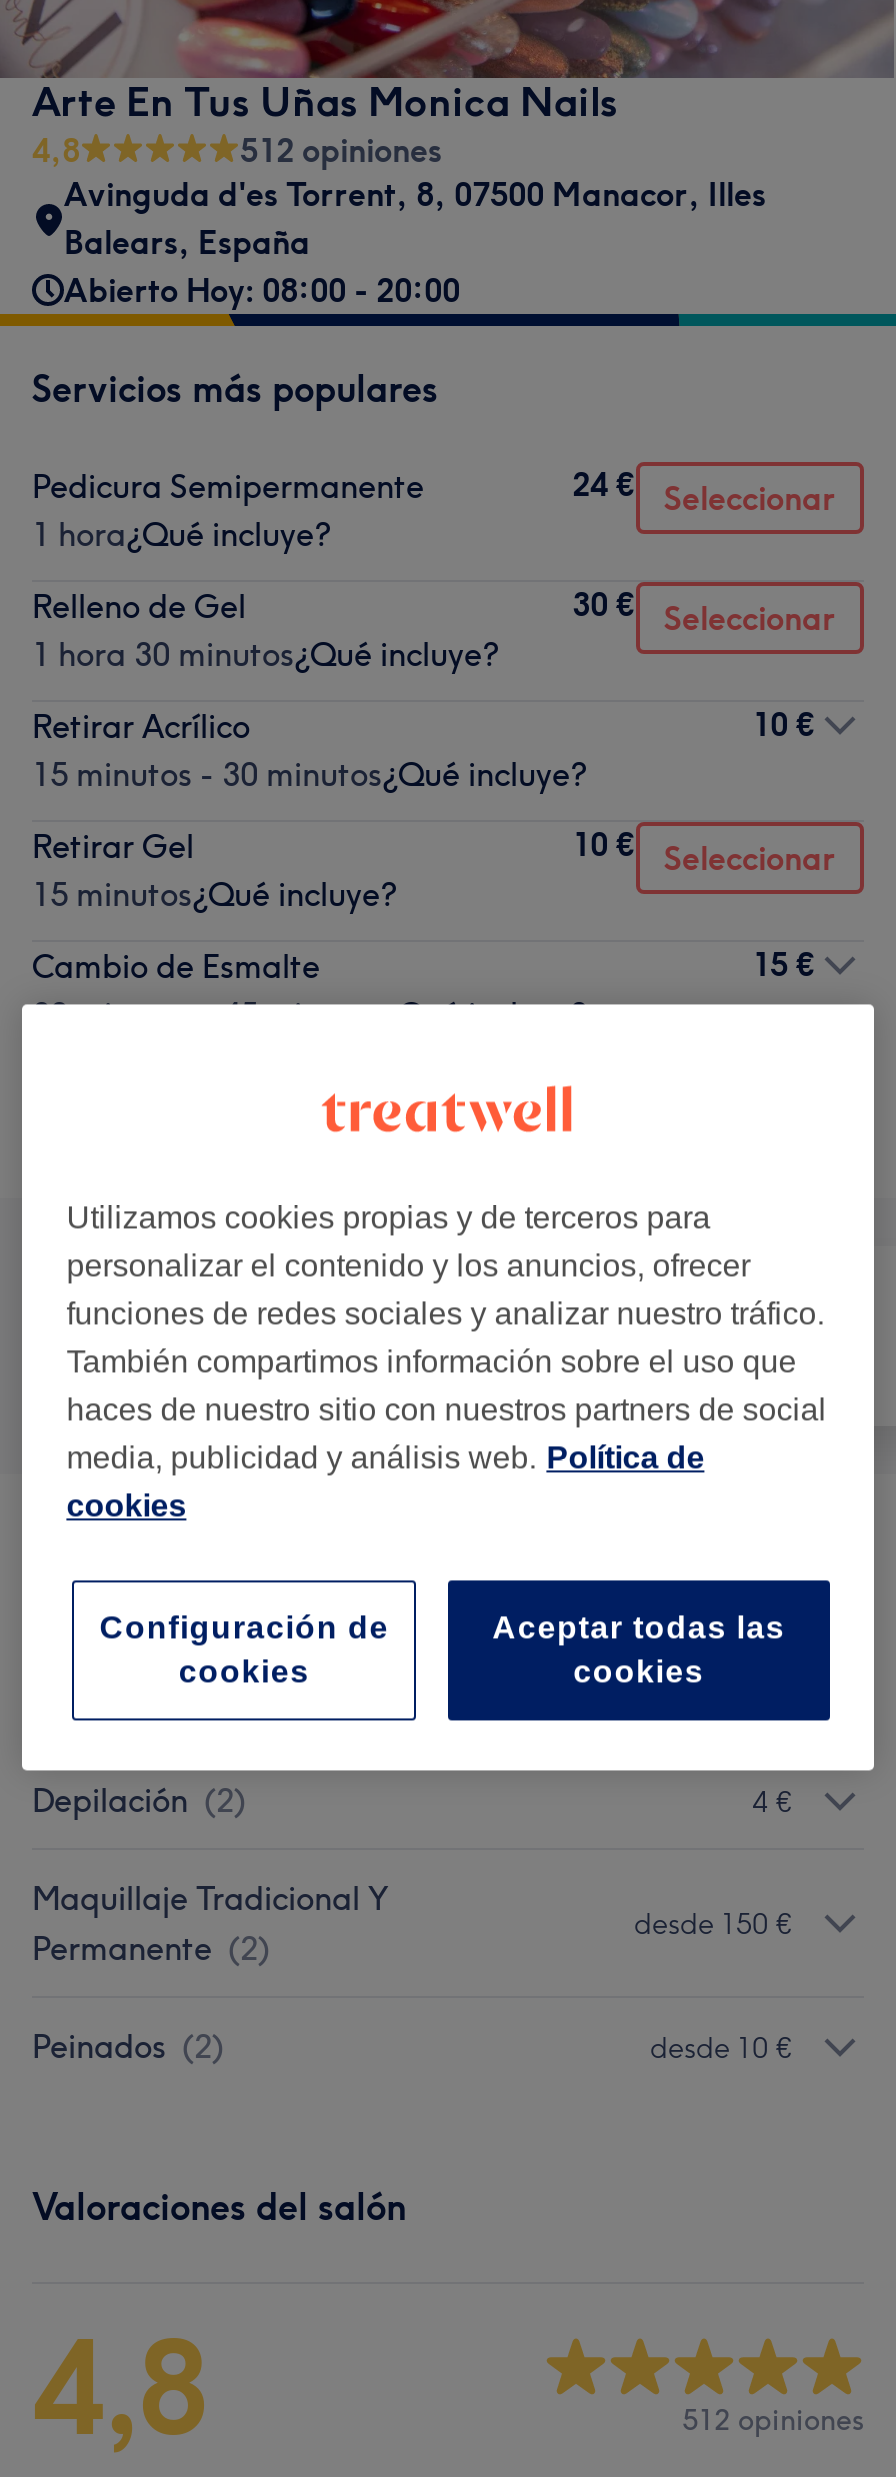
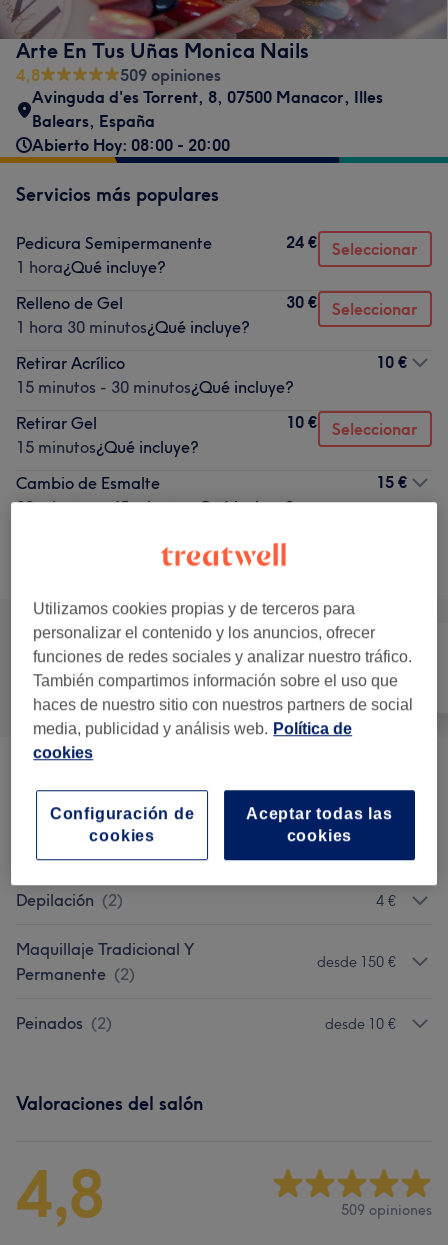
[240,130,442,170] 512 opiniones -> [120,65,221,85] 509 opiniones
[682,2401,864,2437] 512 opiniones -> [341,1200,432,1218] 509 opiniones

